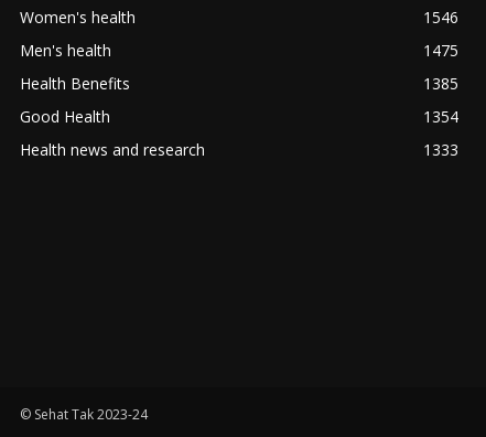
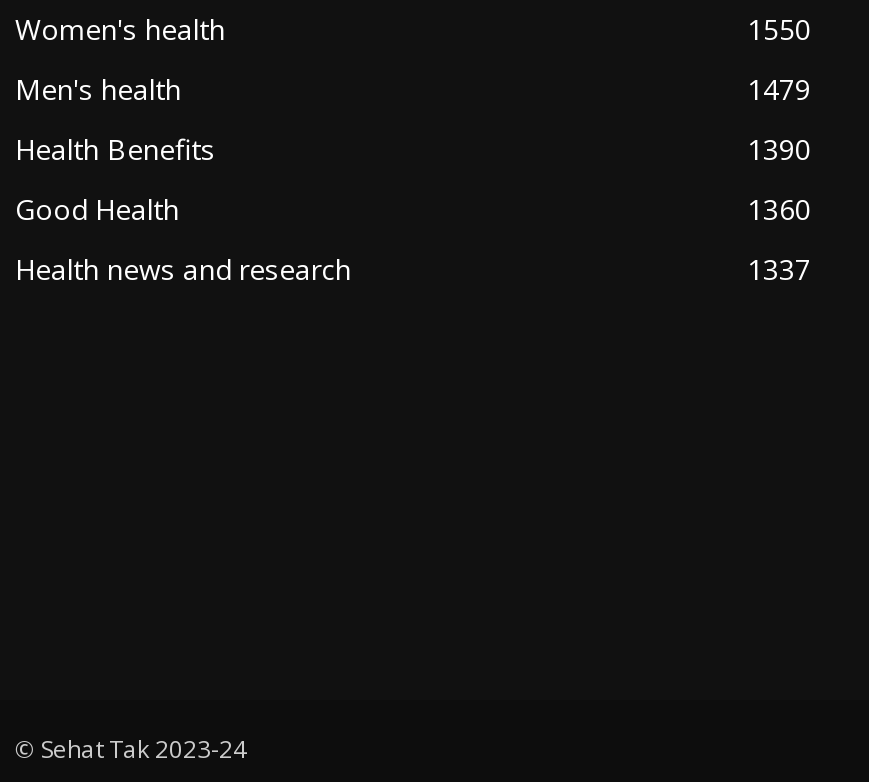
[423,6,458,27] 1546 -> [747,10,811,48] 1550
[423,40,458,60] 1475 -> [747,70,811,108] 1479
[423,73,458,94] 1385 -> [747,130,811,168] 1390
[423,106,458,127] 1354 -> [747,190,811,228] 1360
[423,139,458,160] 1333 -> [747,250,811,288] 1337

